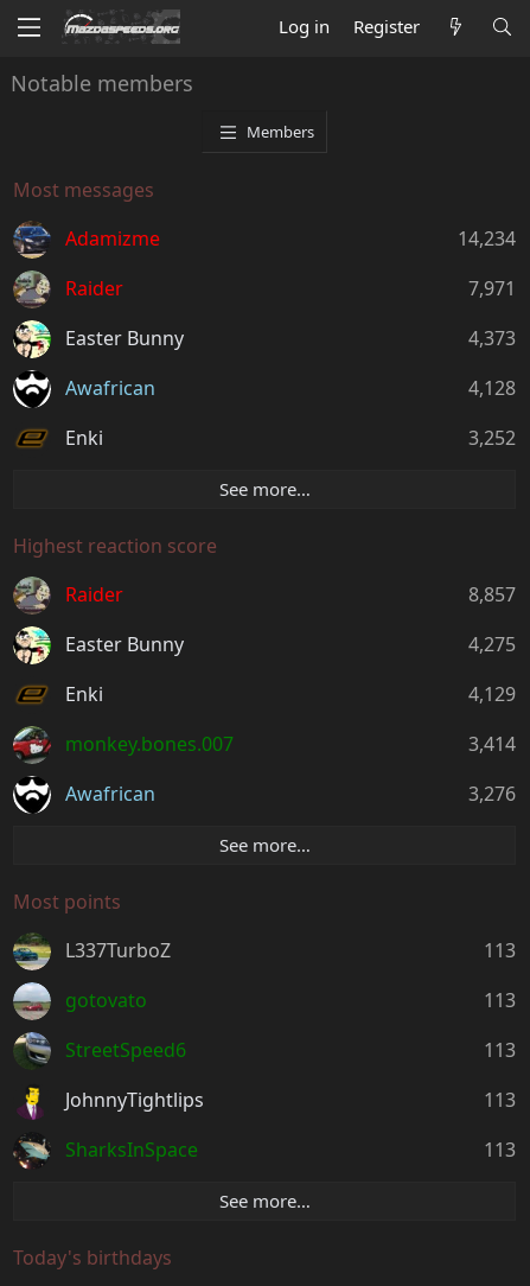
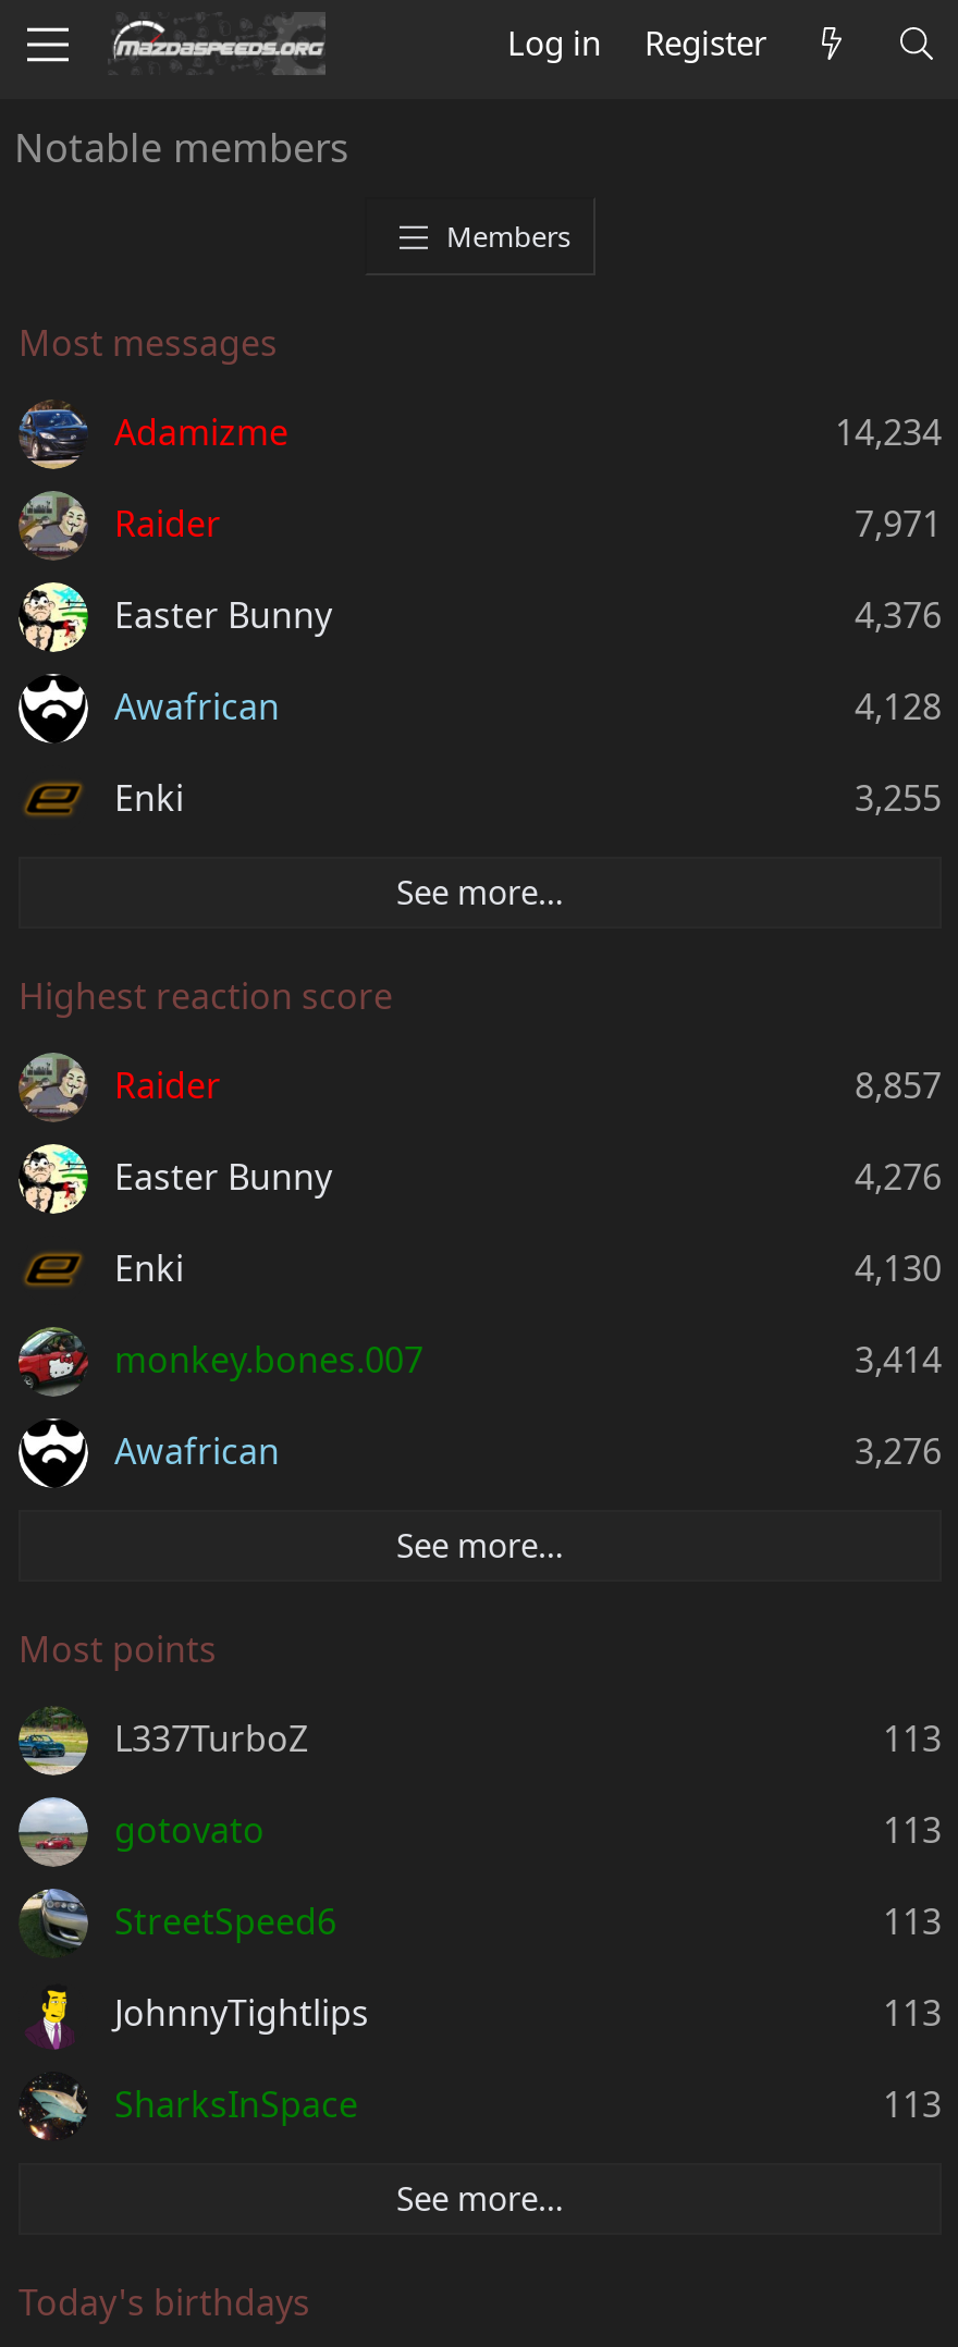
[468,325,516,351] 4,373 -> [855,590,942,638] 4,376
[468,424,516,450] 3,252 -> [855,773,942,821] 3,255
[468,631,516,657] 4,275 -> [855,1152,942,1200] 4,276
[468,681,516,707] 4,129 -> [855,1244,942,1292] 4,130

